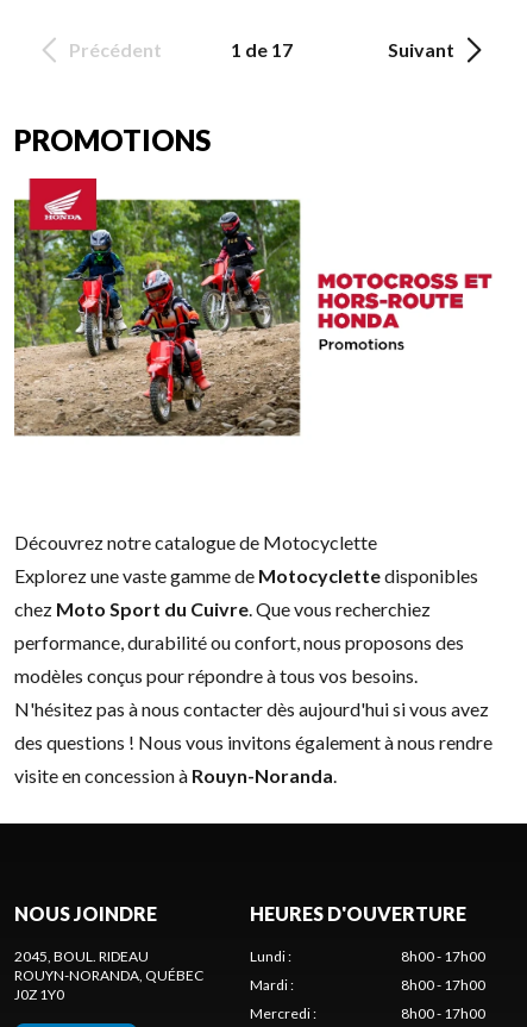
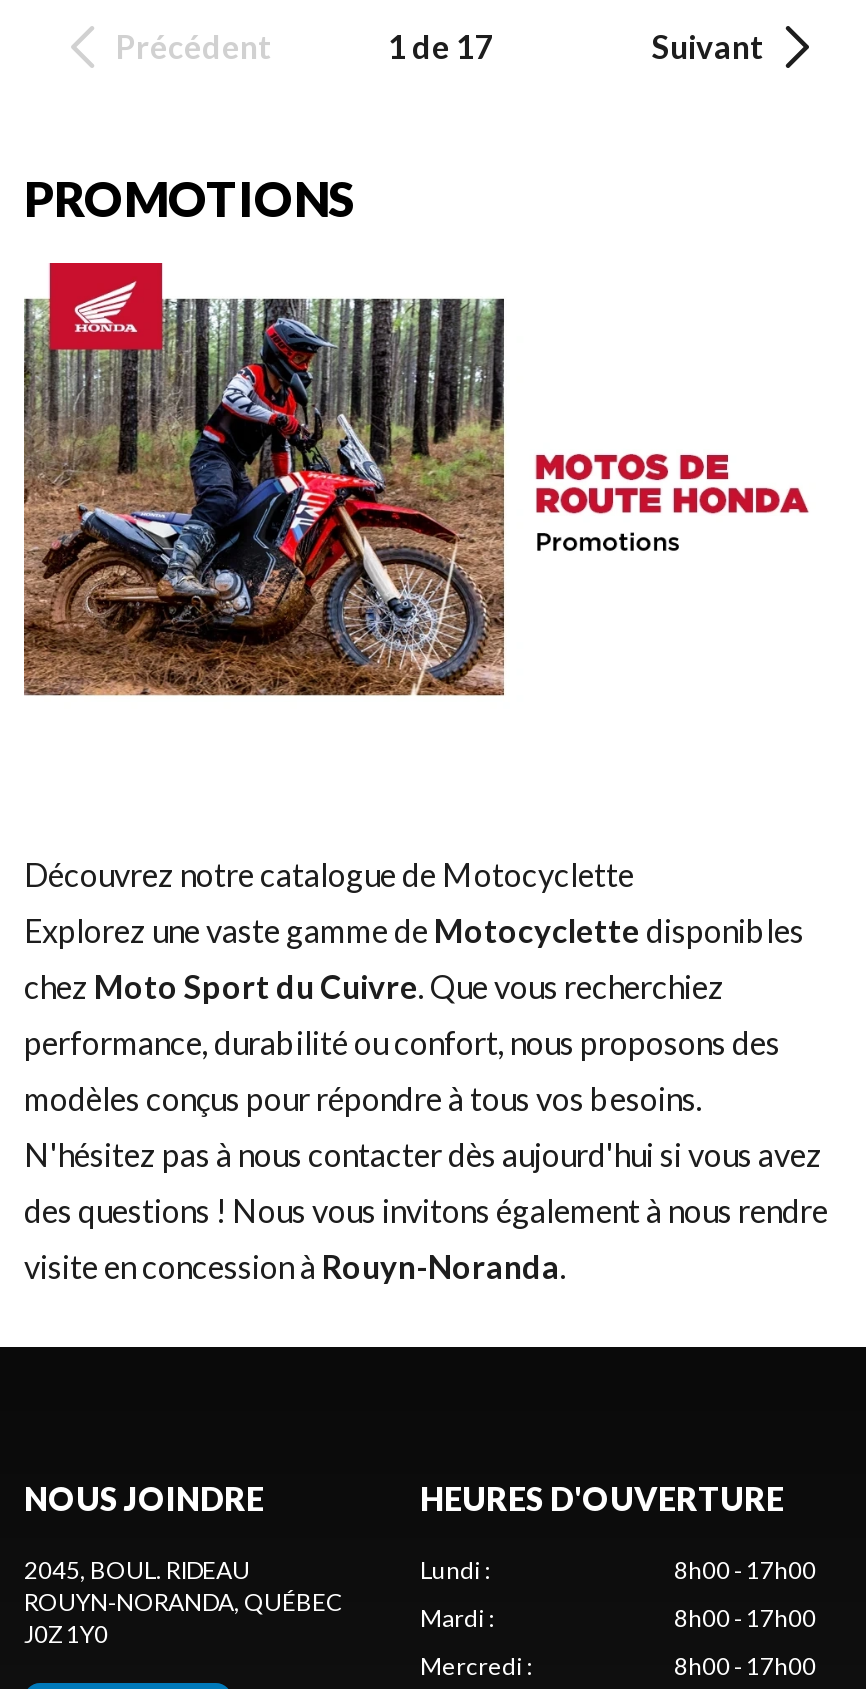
[13,199,301,437] [image] -> [22,297,506,697] [image]
[316,273,494,330] [image] -> [534,423,826,515] [image]

